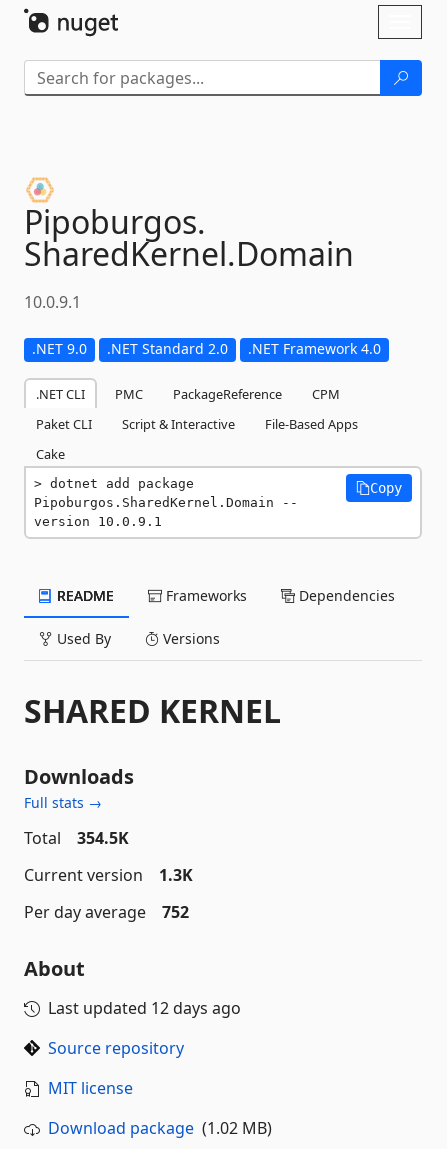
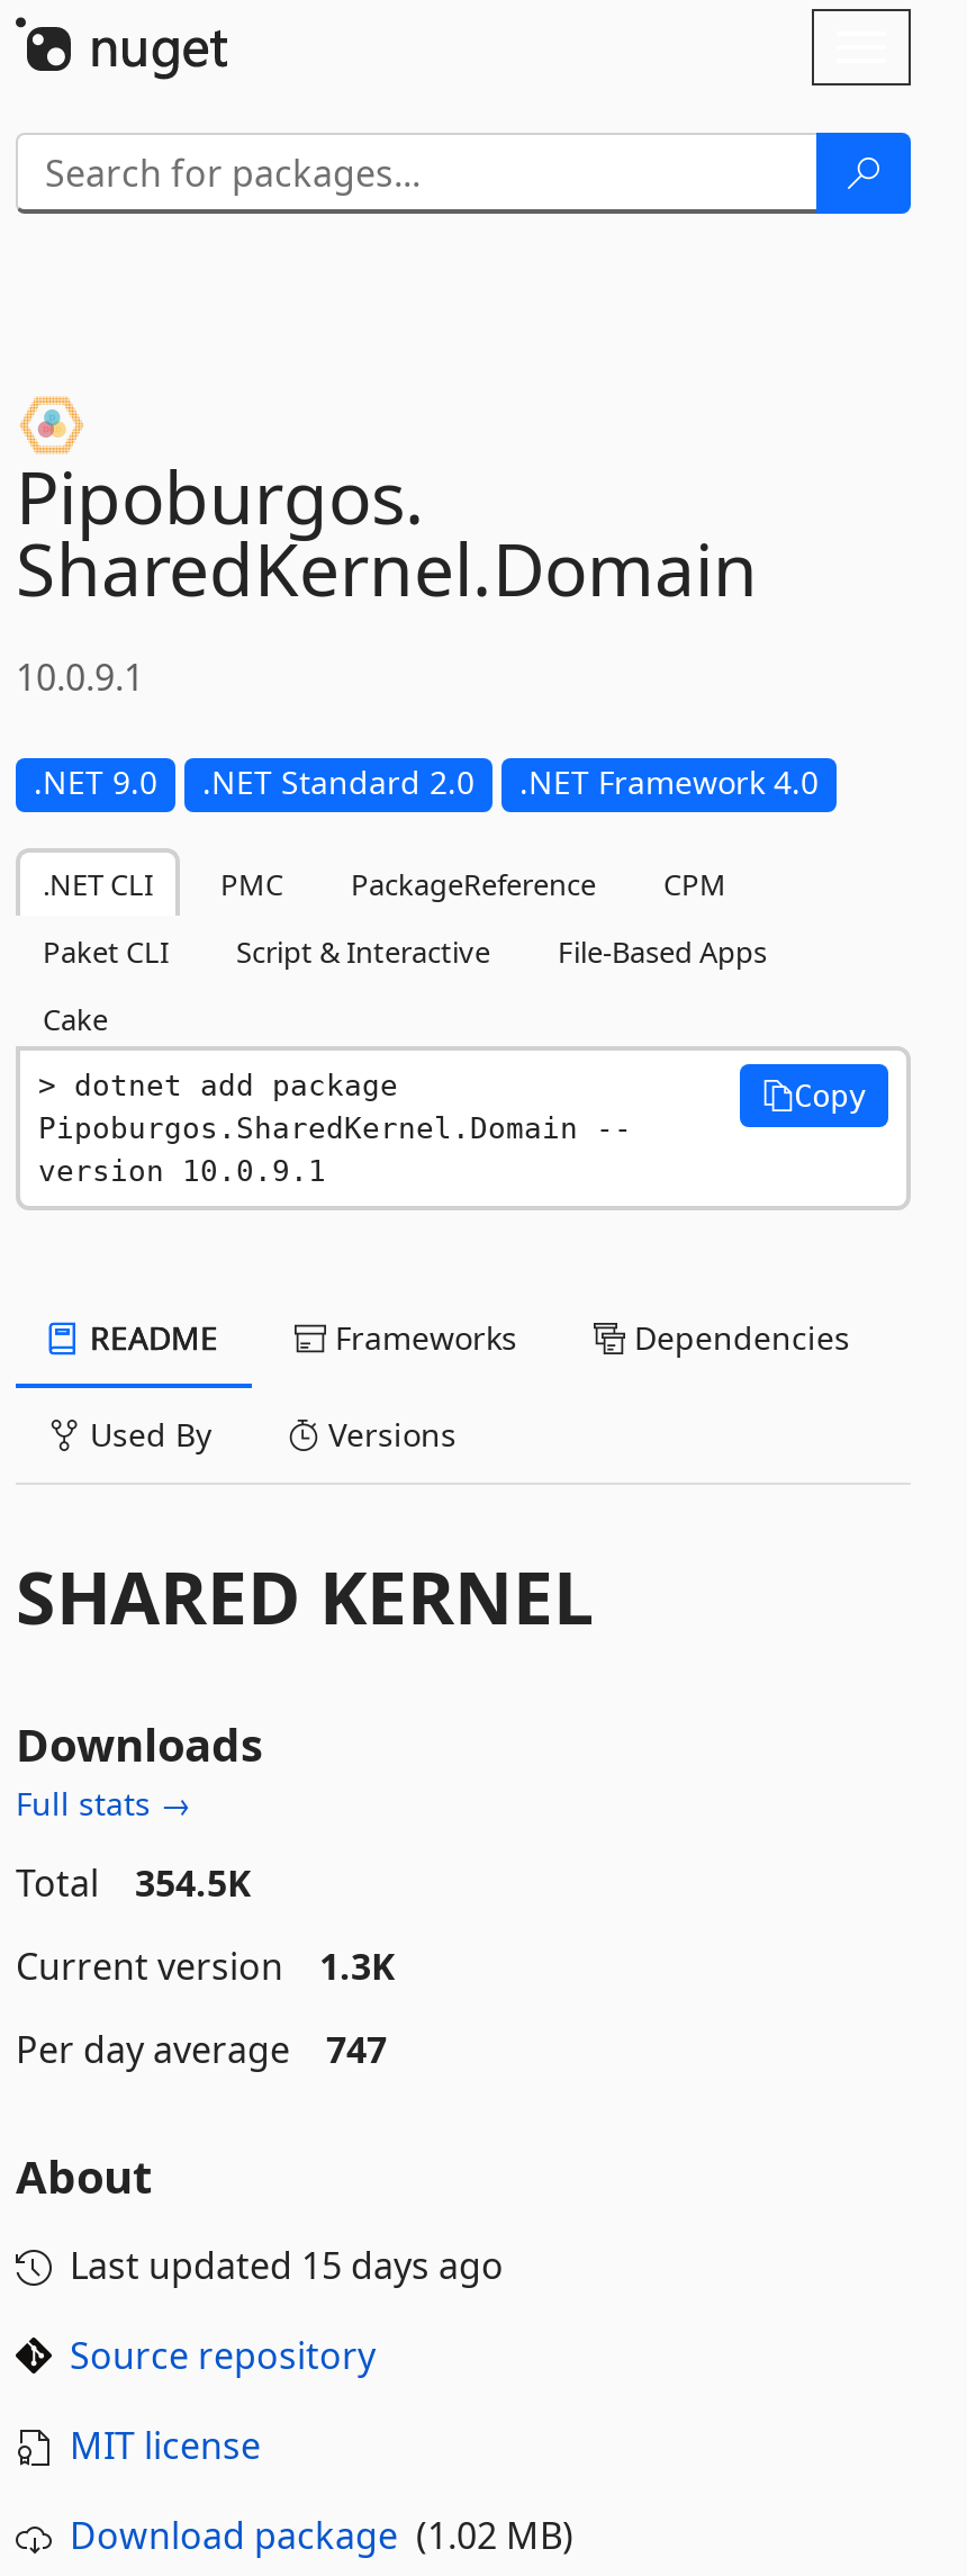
[24,901,189,923] Per day average 752 -> [16,2025,387,2074] Per day average 747
[48,997,241,1019] Last updated 12 days ago -> [70,2241,504,2290] Last updated 15 days ago

